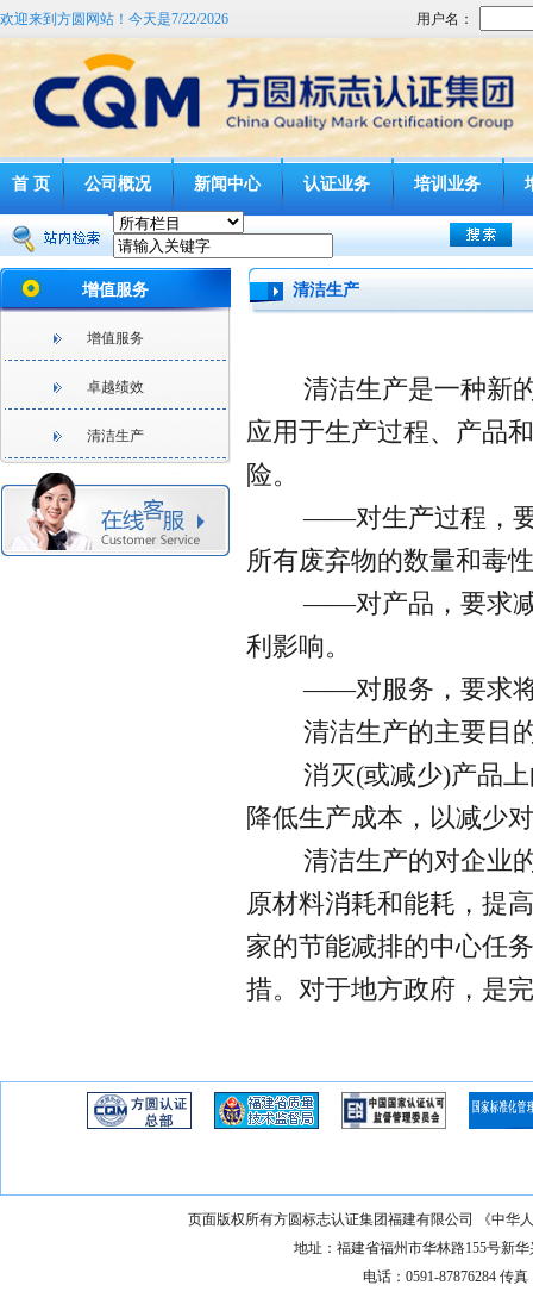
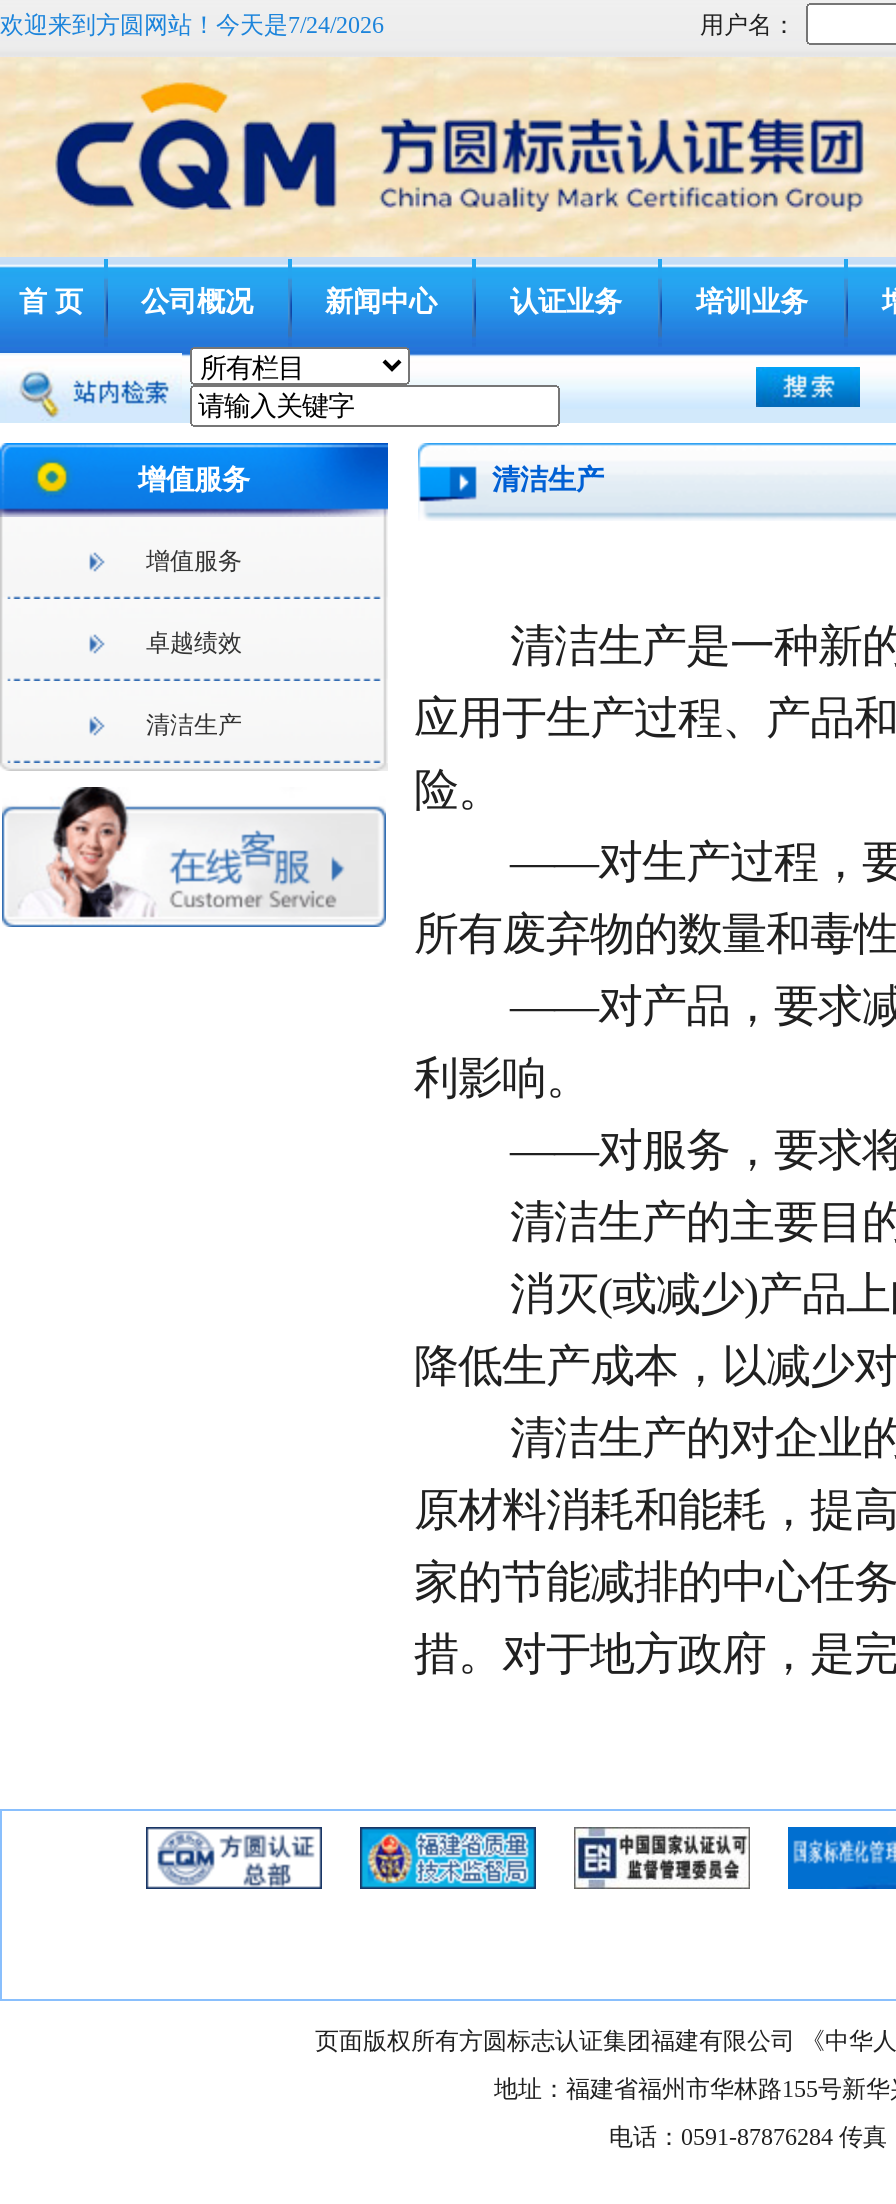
[0,11,228,27] 欢迎来到方圆网站！今天是7/22/2026 -> [0,11,384,39] 欢迎来到方圆网站！今天是7/24/2026

